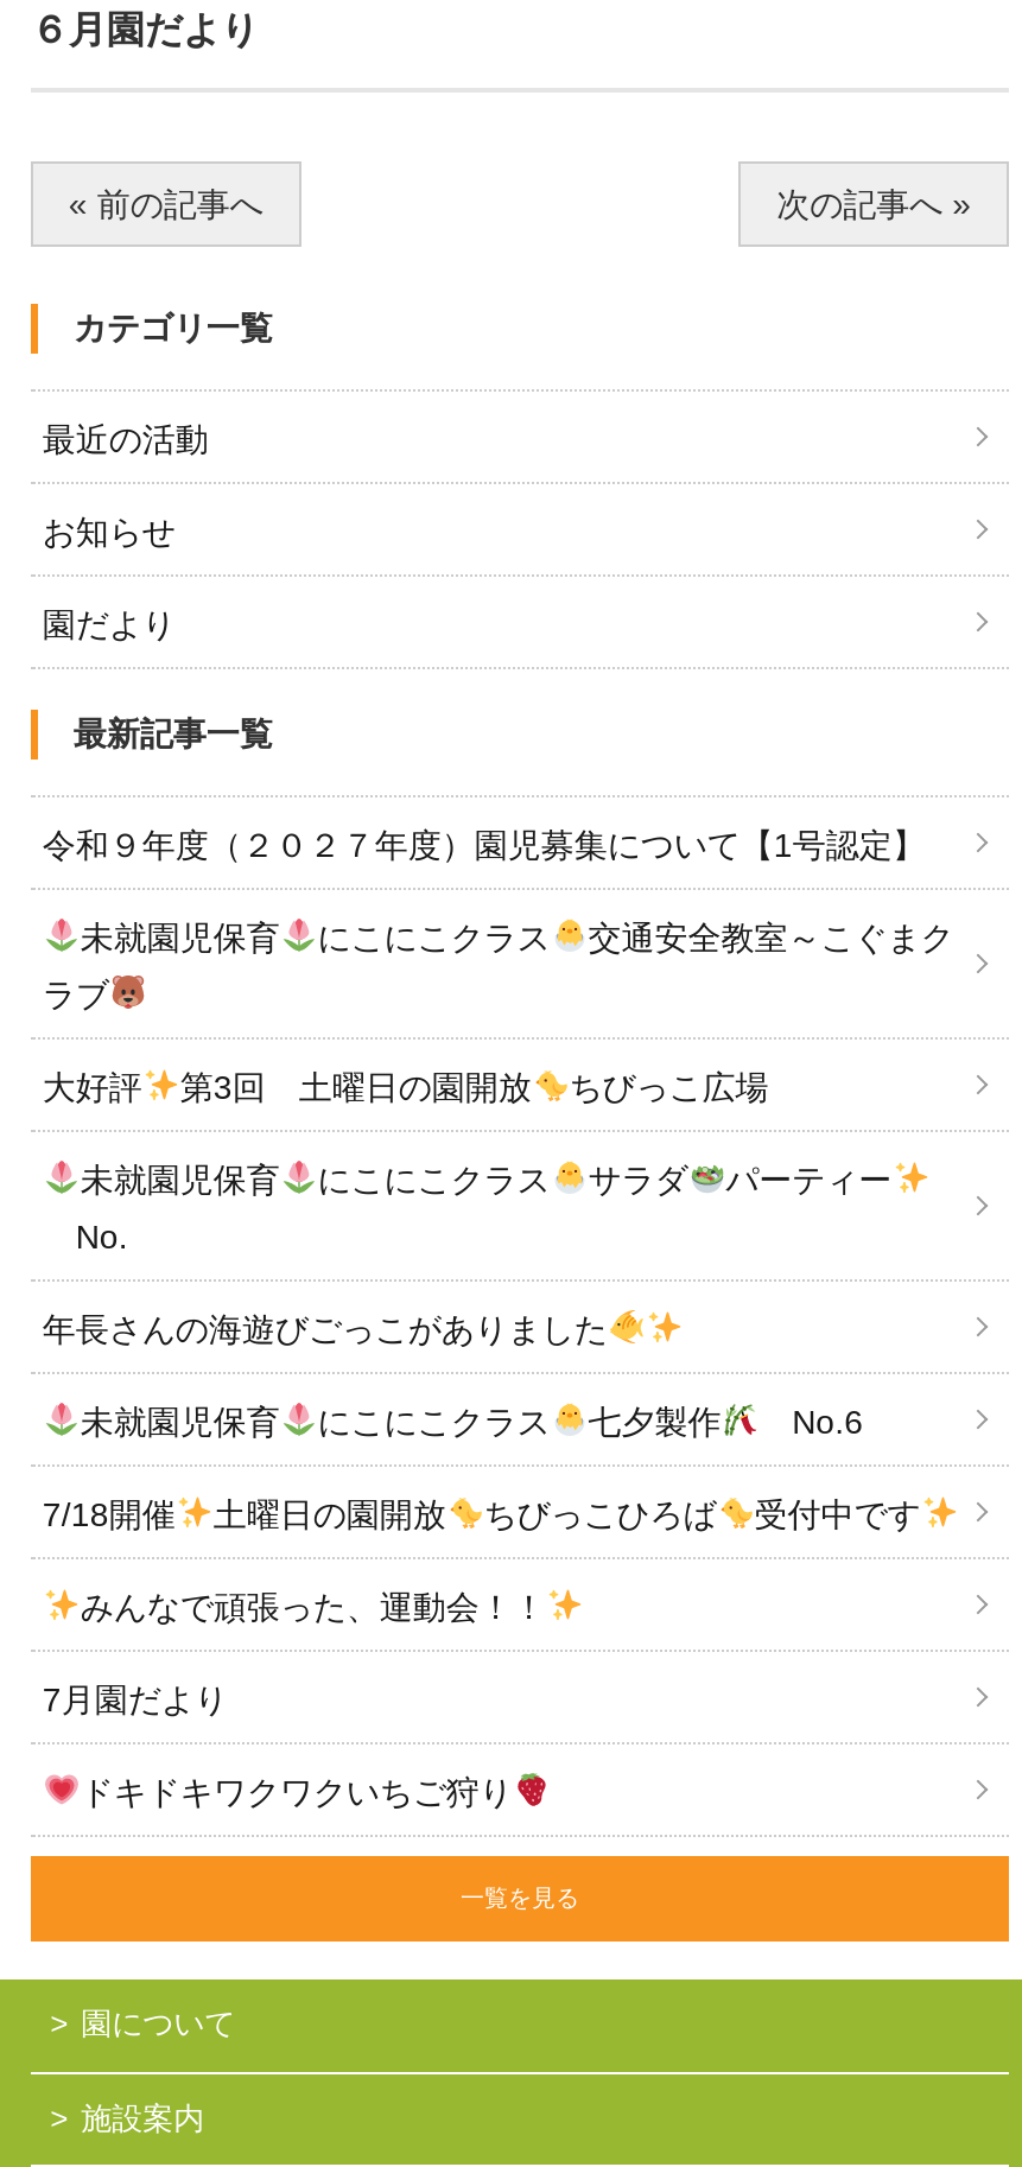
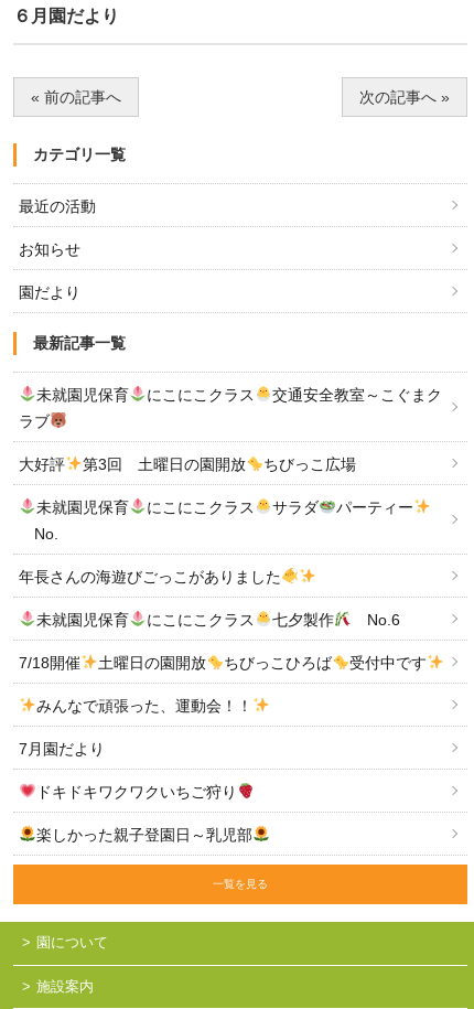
[42,826,926,864] 令和９年度（２０２７年度）園児募集について【1号認定】 -> none
moved [42,918,954,1811] -> [19,386,442,800]: 未就園児保育 | にこにこクラス | 交通安全教室～こぐまク | ... | 7月園だより | ドキドキワクワクいちご狩り
none -> [36,826,252,843] 楽しかった親子登園日～乳児部

